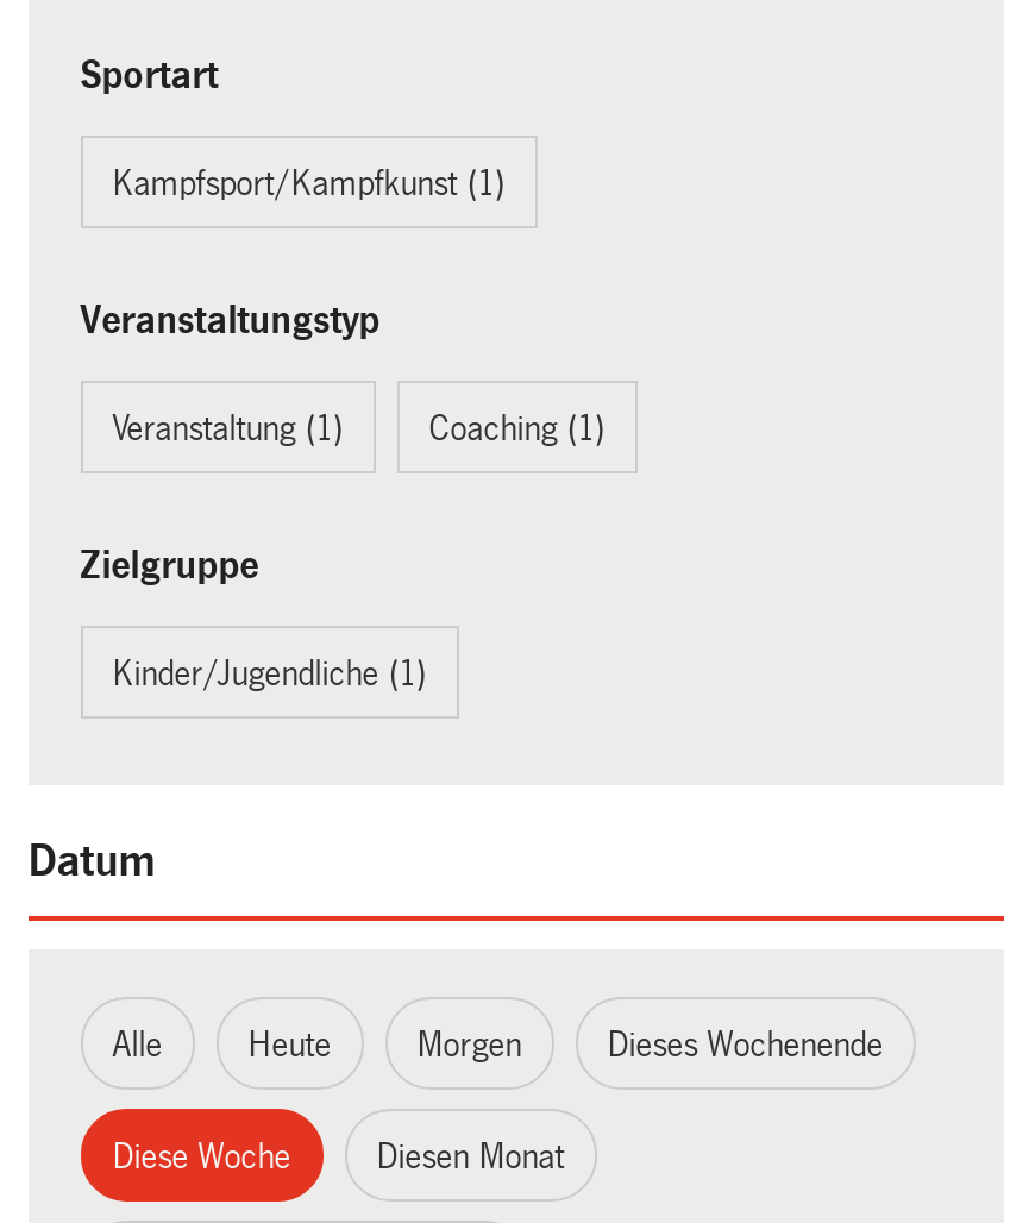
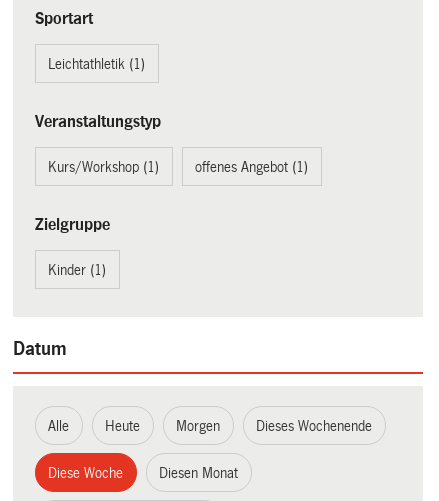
[112,163,505,201] Kampfsport/Kampfkunst (1) -> [48,55,145,71] Leichtathletik (1)
[112,408,605,446] Veranstaltung (1) | Coaching (1) -> [48,158,308,174] Kurs/Workshop (1) | offenes Angebot (1)
[112,653,426,691] Kinder/Jugendliche (1) -> [48,261,106,277] Kinder (1)

